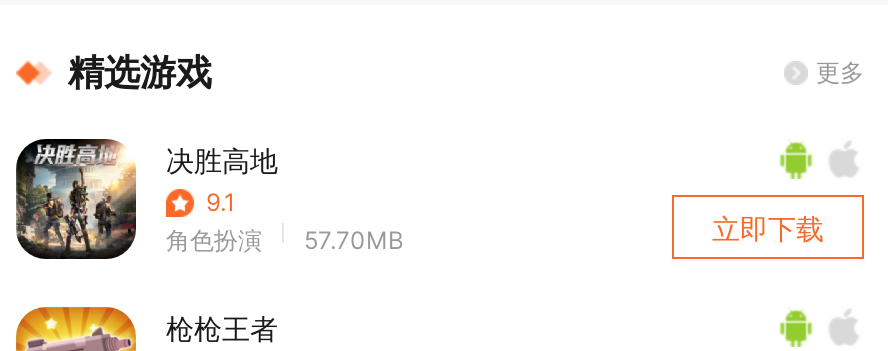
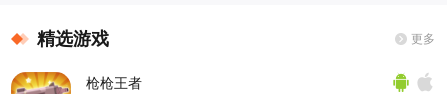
[14,137,824,263] [image] | 决胜高地 | 9.1 | 角色扮演 | 57.70MB | 立即下载 -> none

